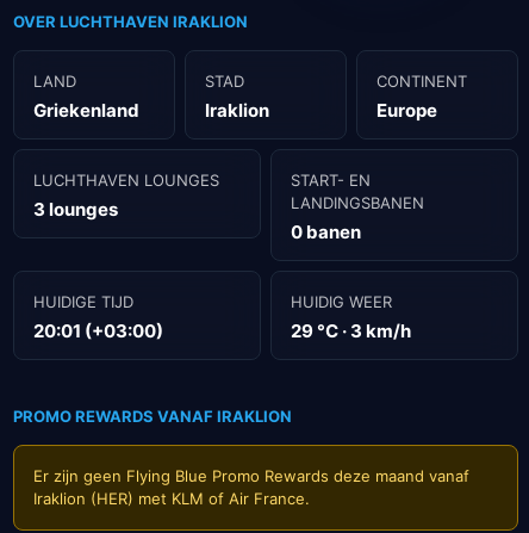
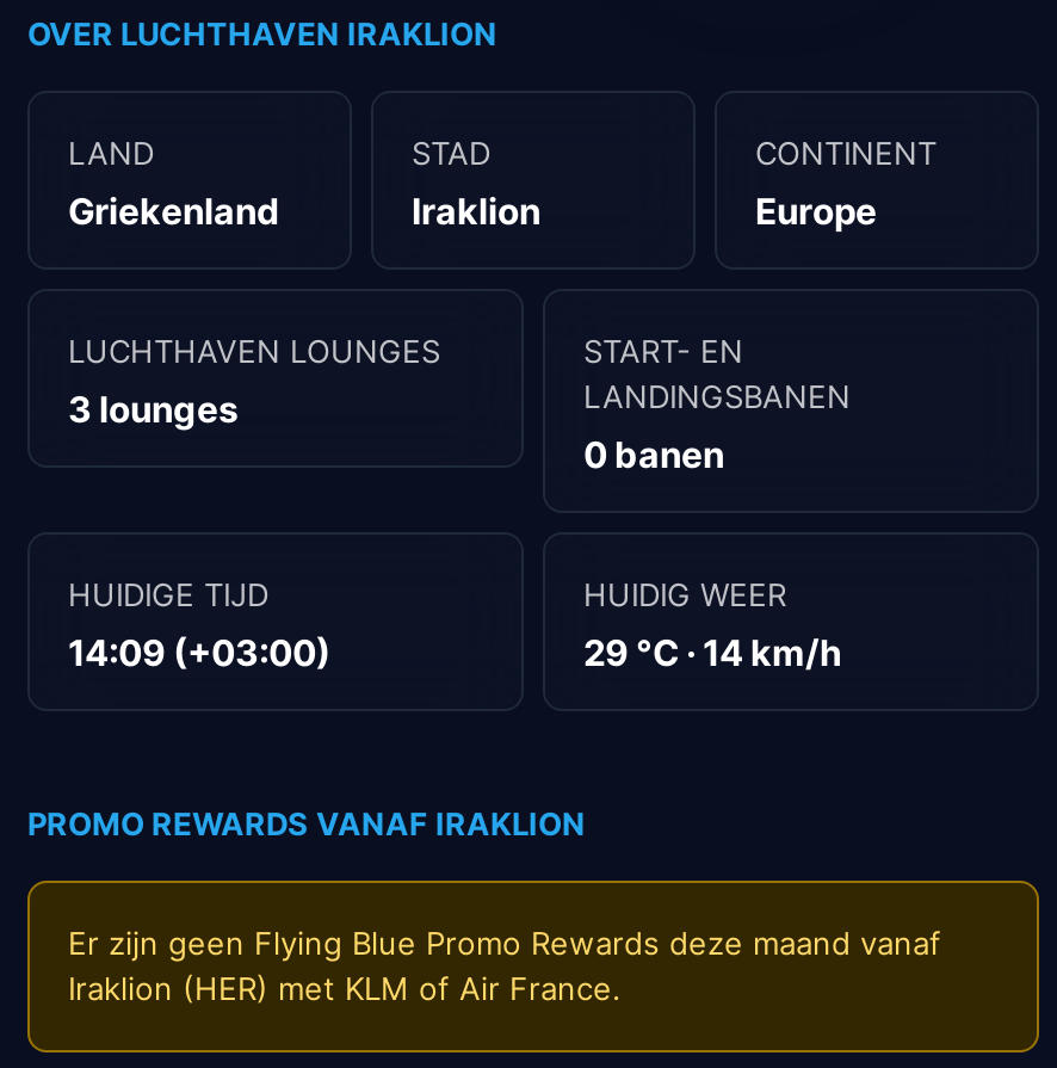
[33,320,163,342] 20:01 (+03:00) -> [68,630,330,675] 14:09 (+03:00)
[291,320,411,342] 29 °C · 3 km/h -> [583,630,841,675] 29 °C · 14 km/h

